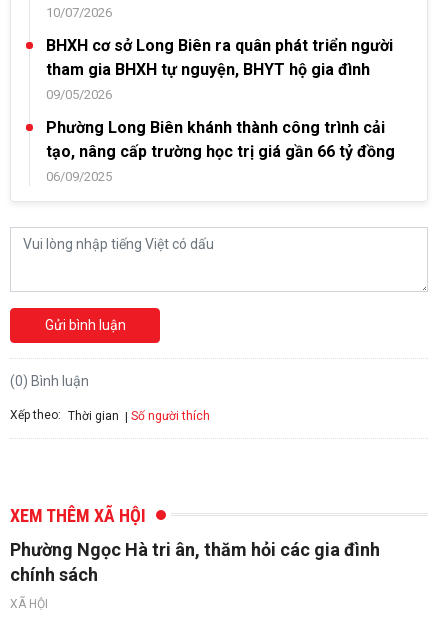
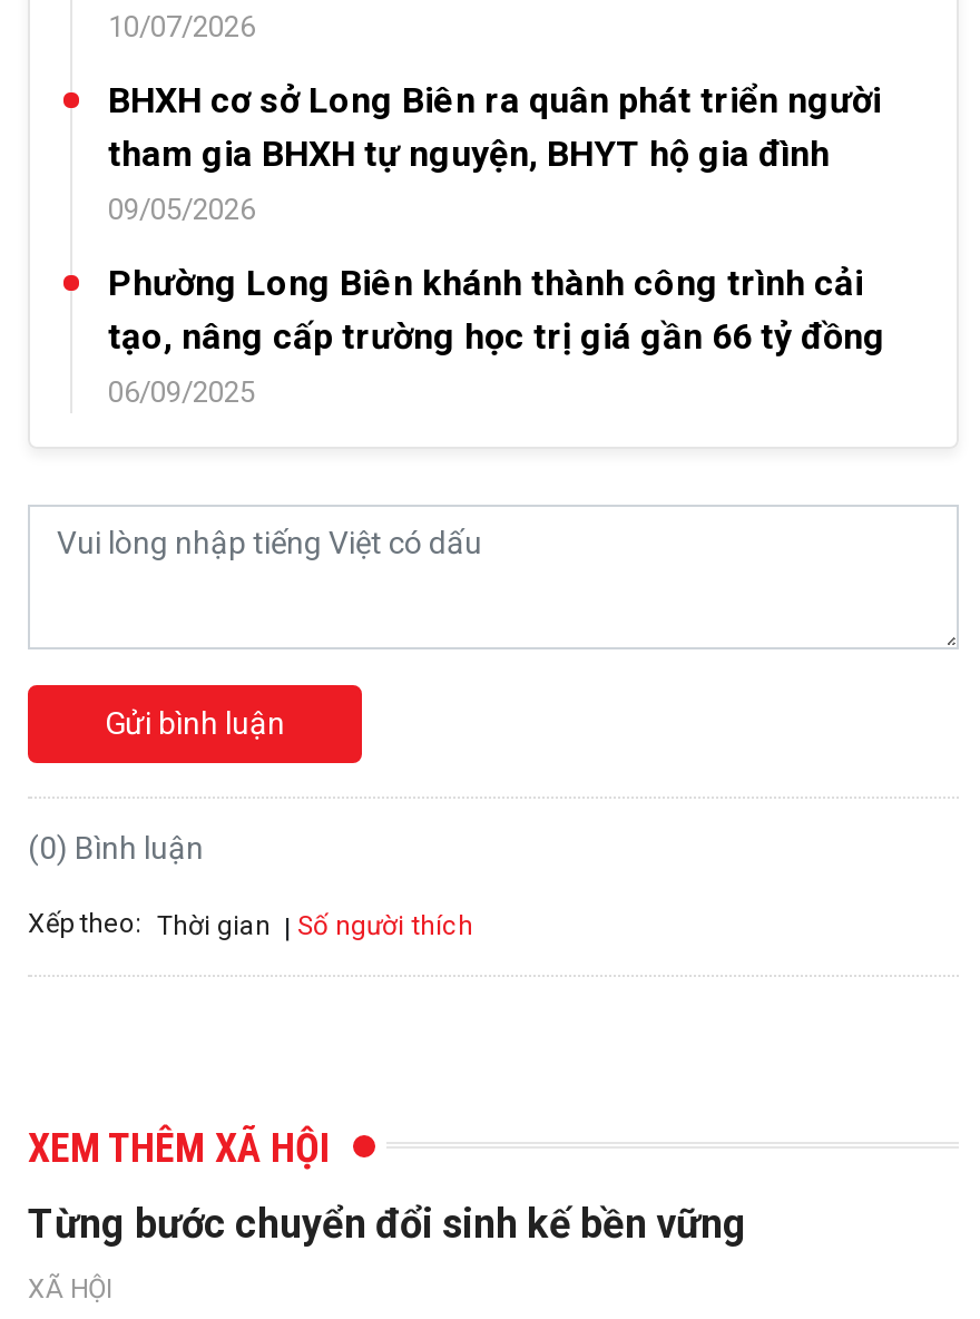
[10,539,380,585] Phường Ngọc Hà tri ân, thăm hỏi các gia đình | chính sách -> [28,1199,747,1246] Từng bước chuyển đổi sinh kế bền vững

